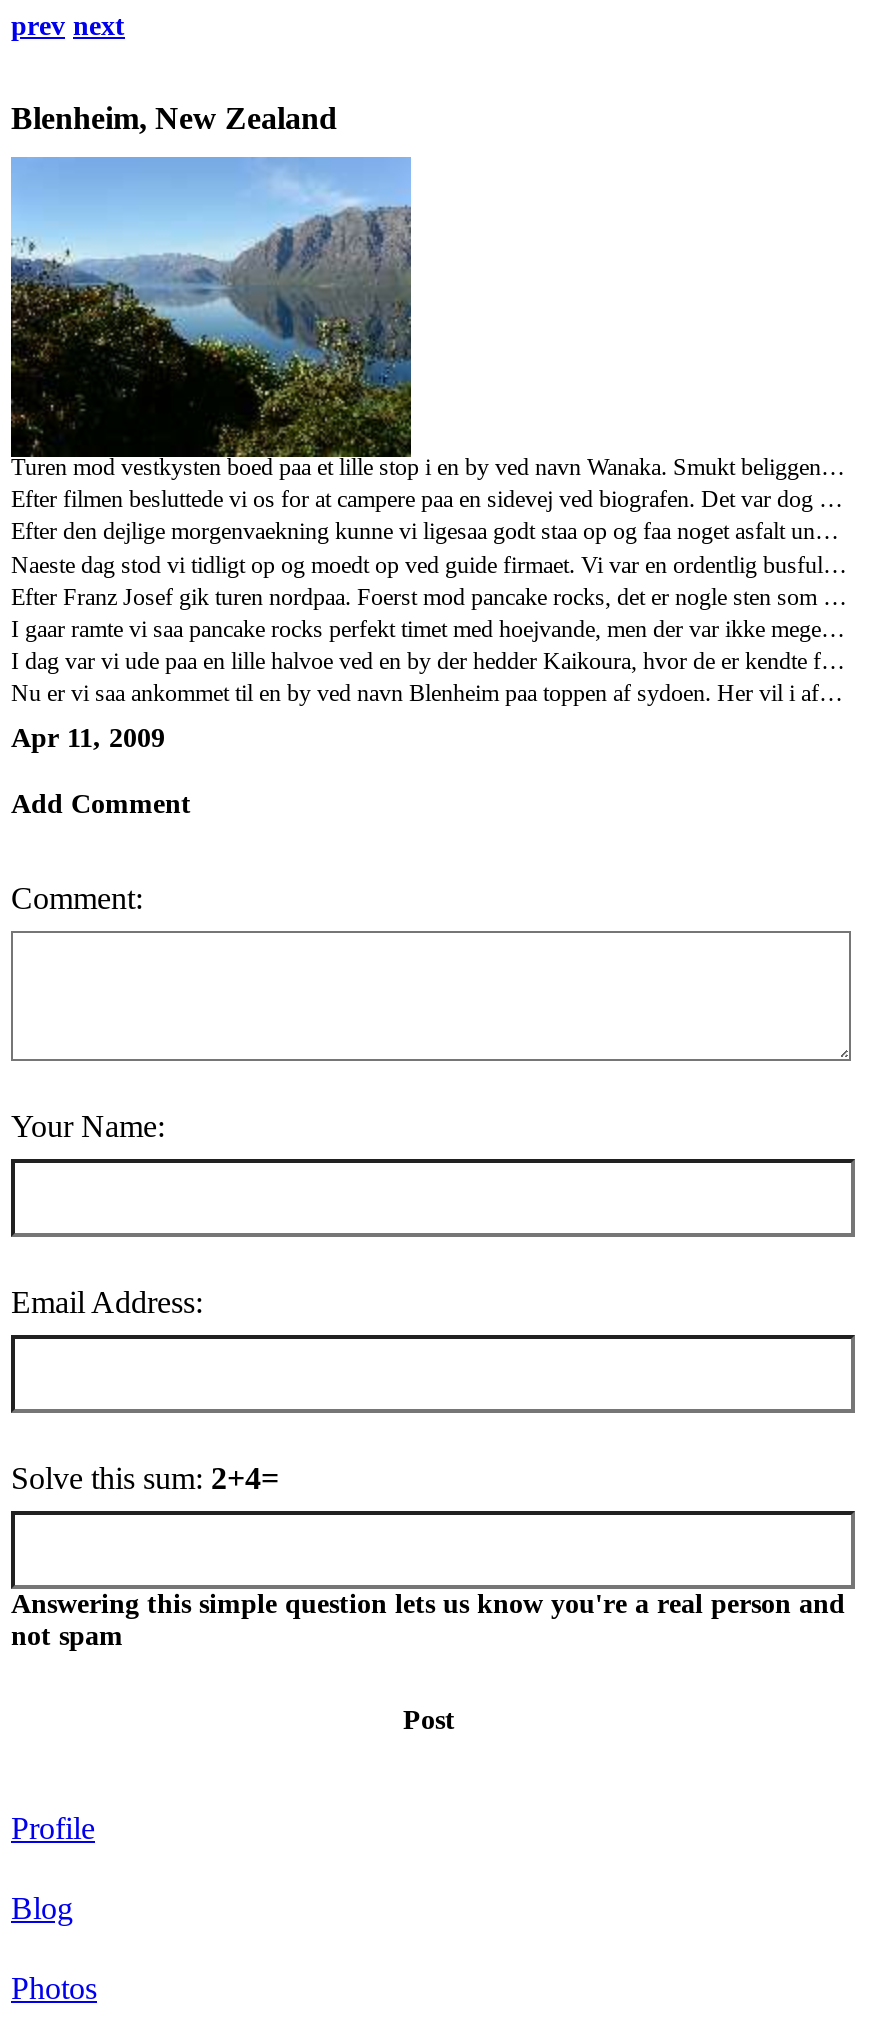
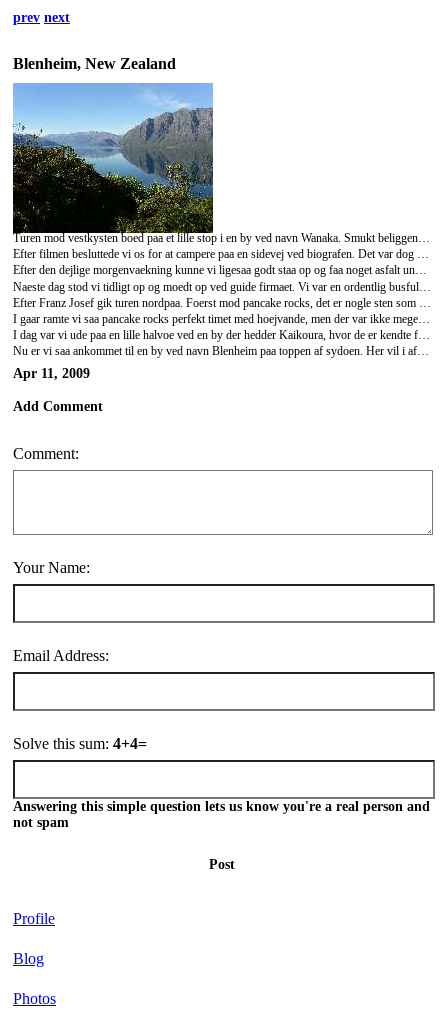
[11,1461,279,1495] Solve this sum: 2+4= -> [13,735,147,752] Solve this sum: 4+4=

